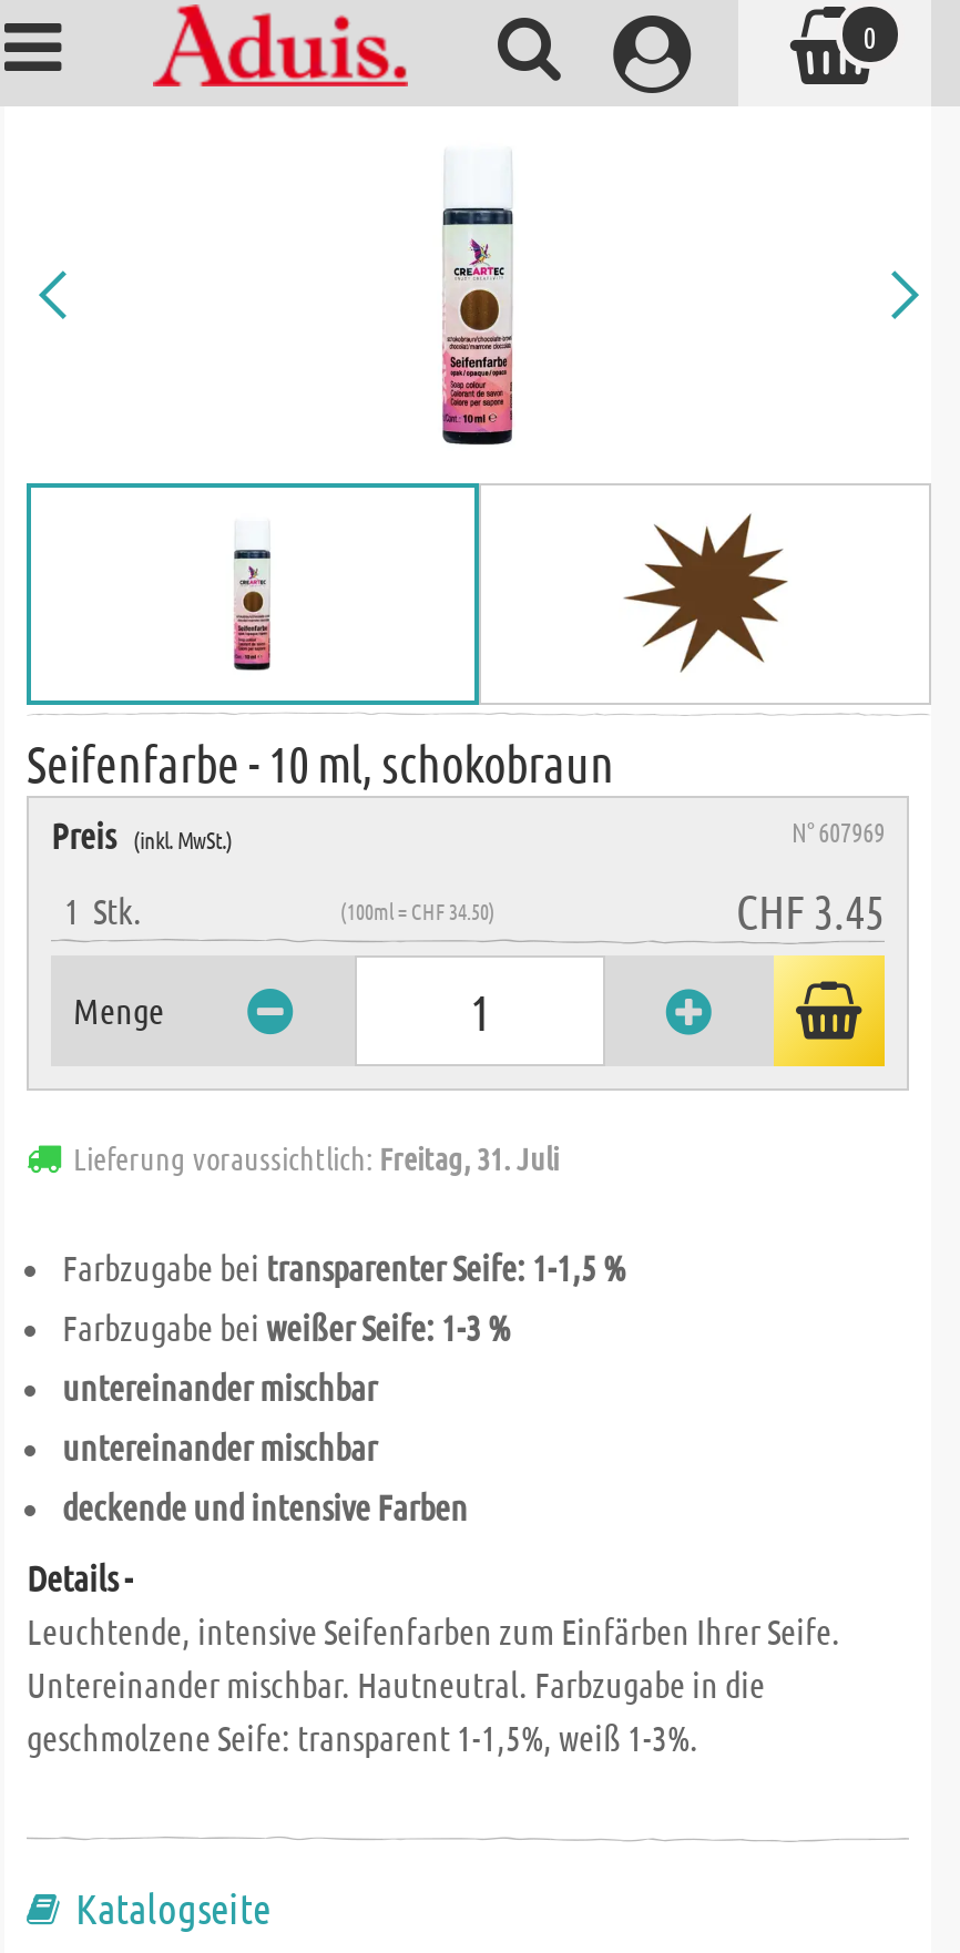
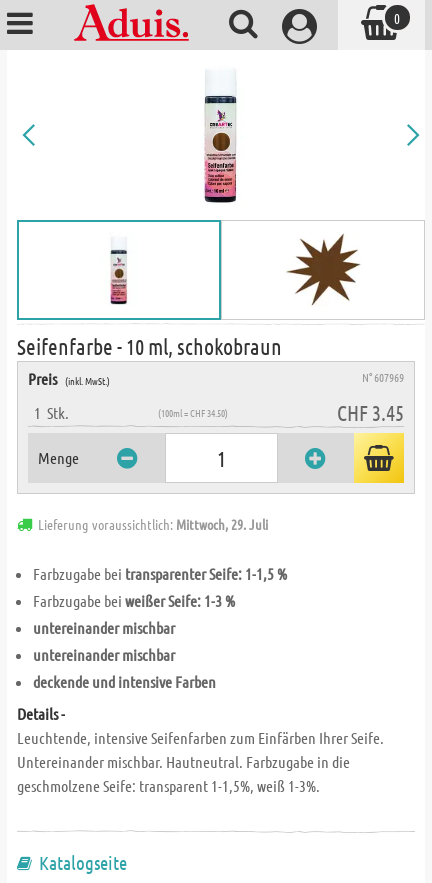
[73,1137,559,1177] Lieferung voraussichtlich: Freitag, 31. Juli -> [38,515,268,533] Lieferung voraussichtlich: Mittwoch, 29. Juli

